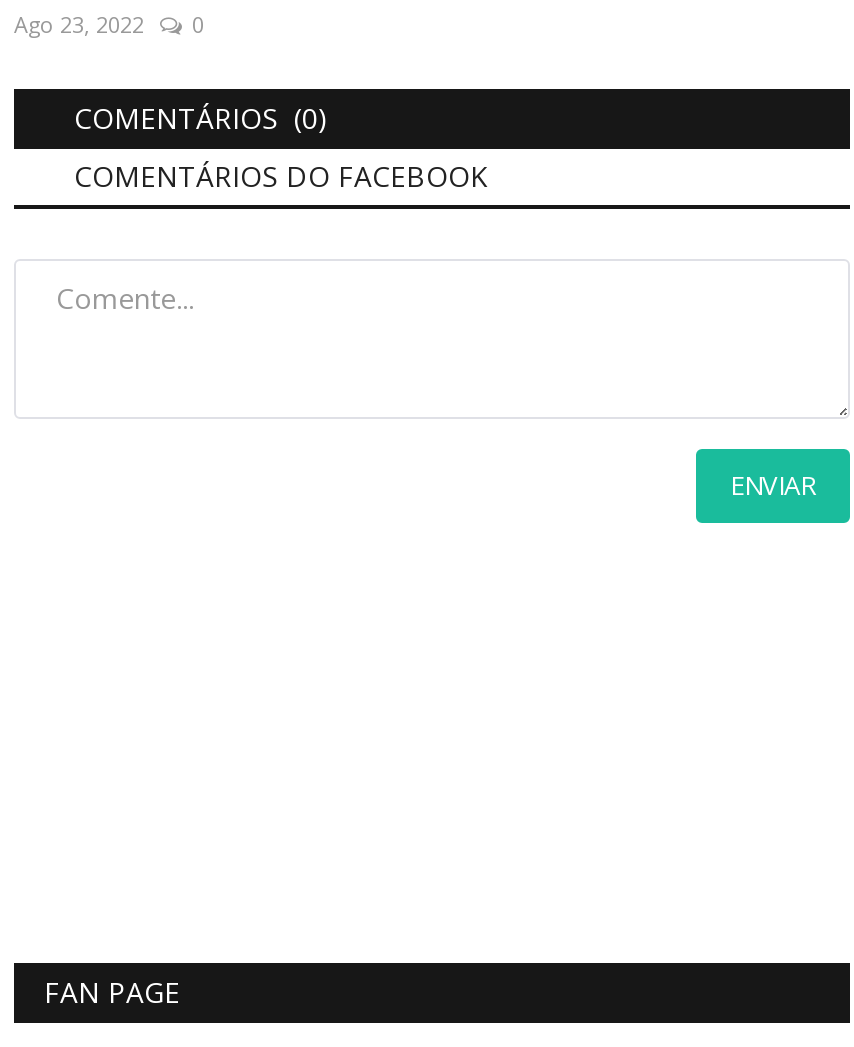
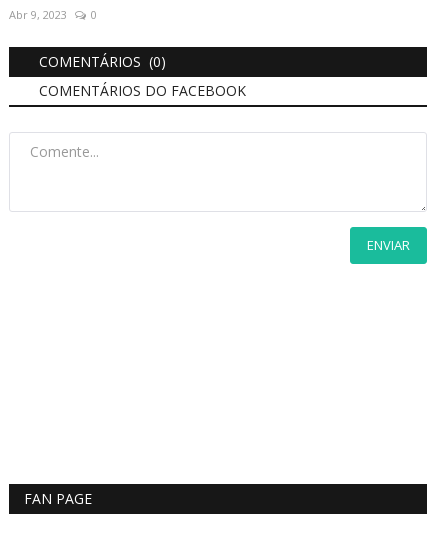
[14,9,204,39] Ago 23, 2022 0 -> [9,7,97,22] Abr 9, 2023 0

